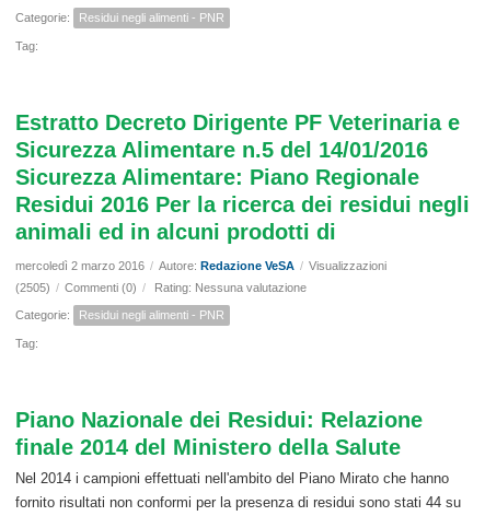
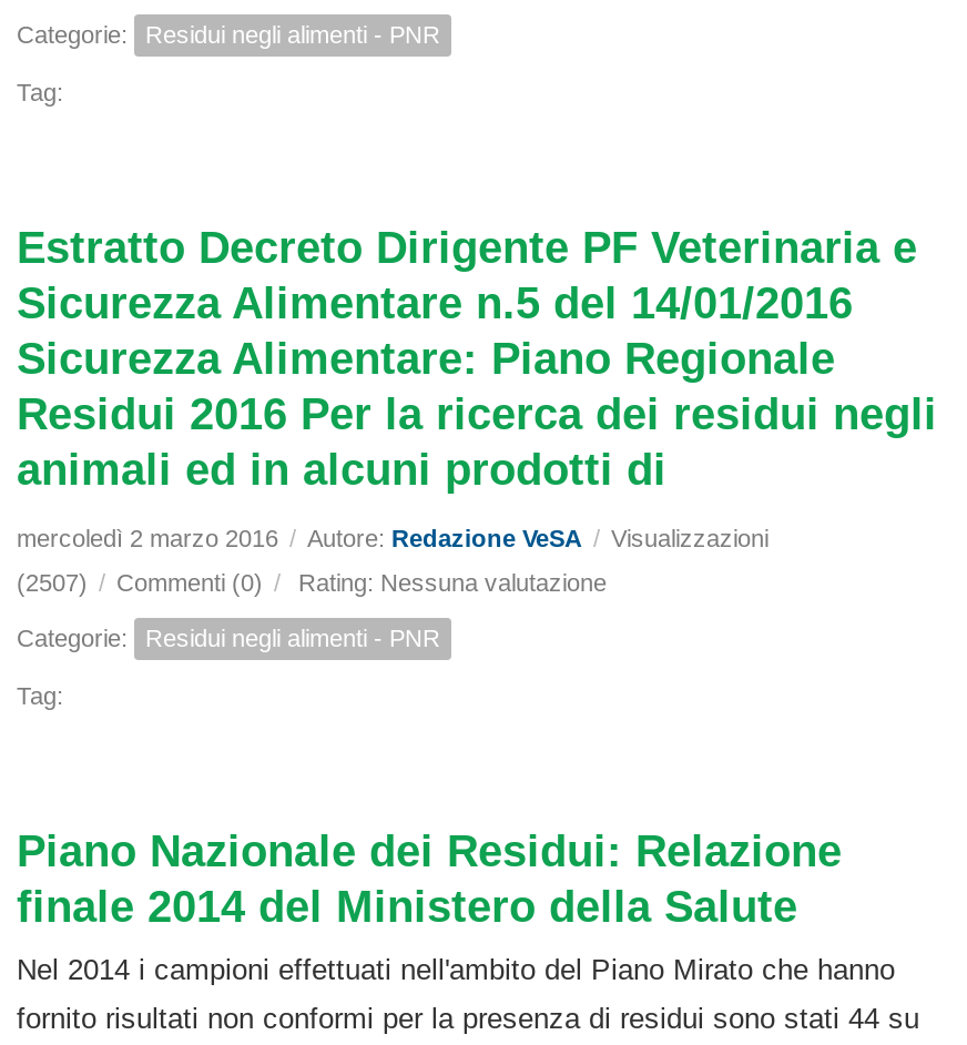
[15,281,310,294] (2505) / Commenti (0) / Rating: Nessuna valutazione -> [17,569,613,596] (2507) / Commenti (0) / Rating: Nessuna valutazione

